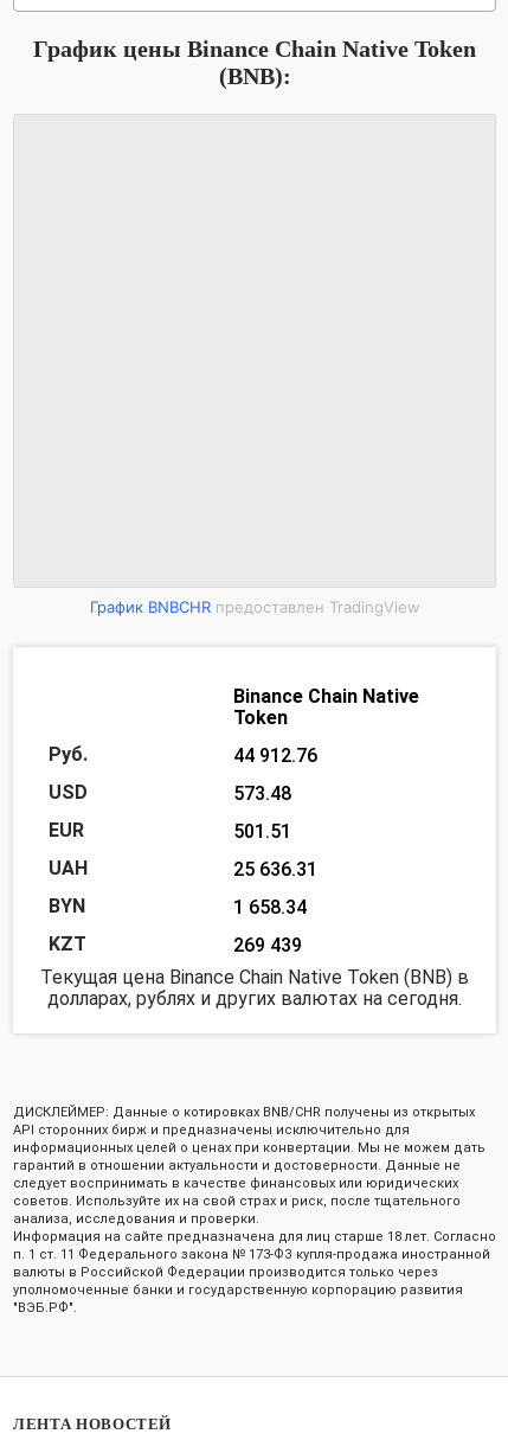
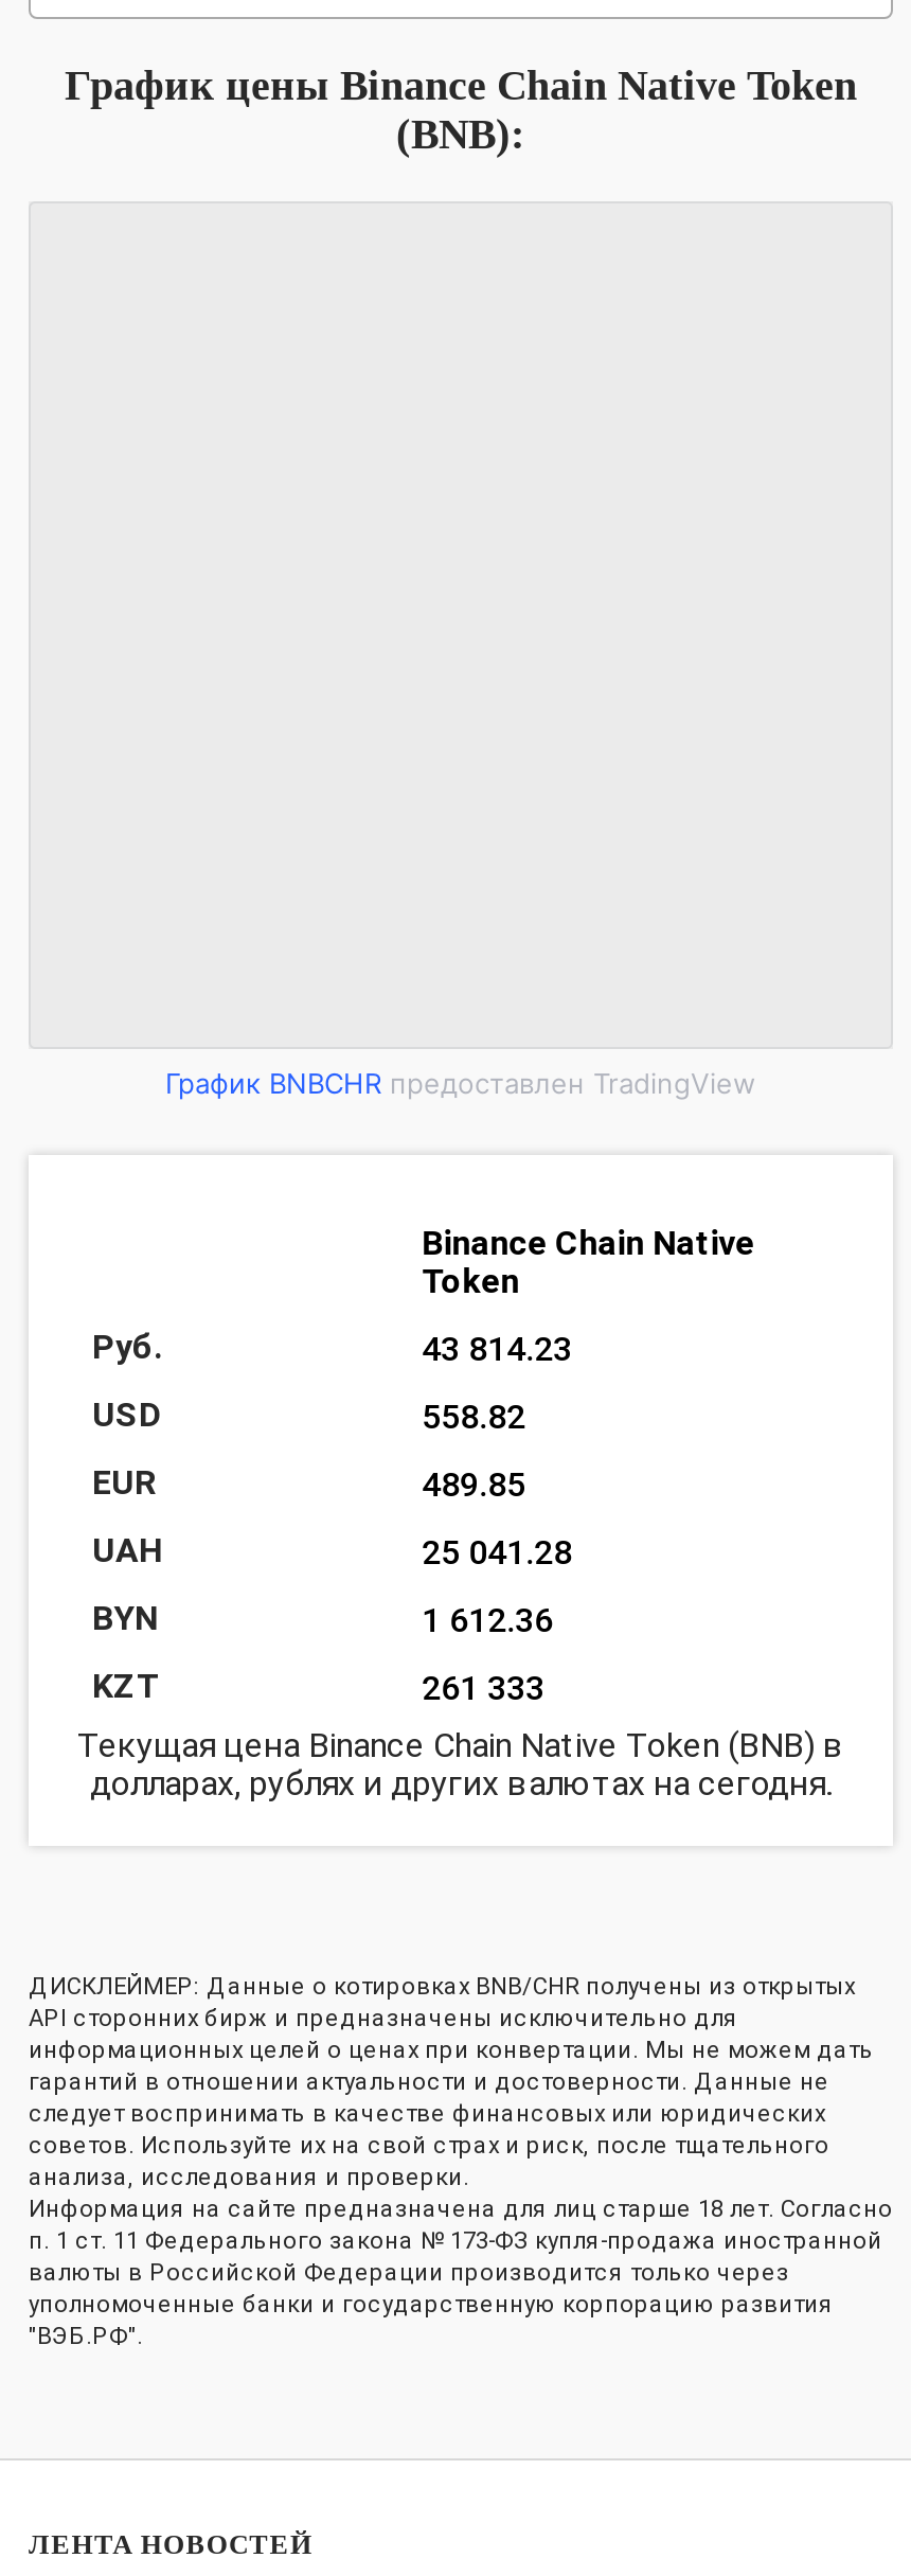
[233,744,317,767] 44 912.76 -> [422,1329,572,1369] 43 814.23
[233,782,291,805] 573.48 -> [422,1397,526,1437] 558.82
[233,820,291,843] 501.51 -> [422,1464,526,1505] 489.85
[233,858,317,881] 25 636.31 -> [422,1532,572,1573] 25 041.28
[233,896,306,918] 1 658.34 -> [422,1600,553,1640] 1 612.36
[233,934,301,956] 269 439 -> [422,1668,545,1708] 261 333

